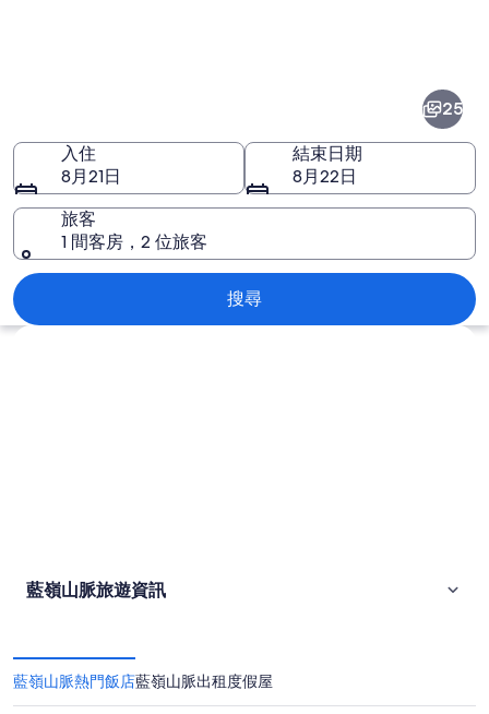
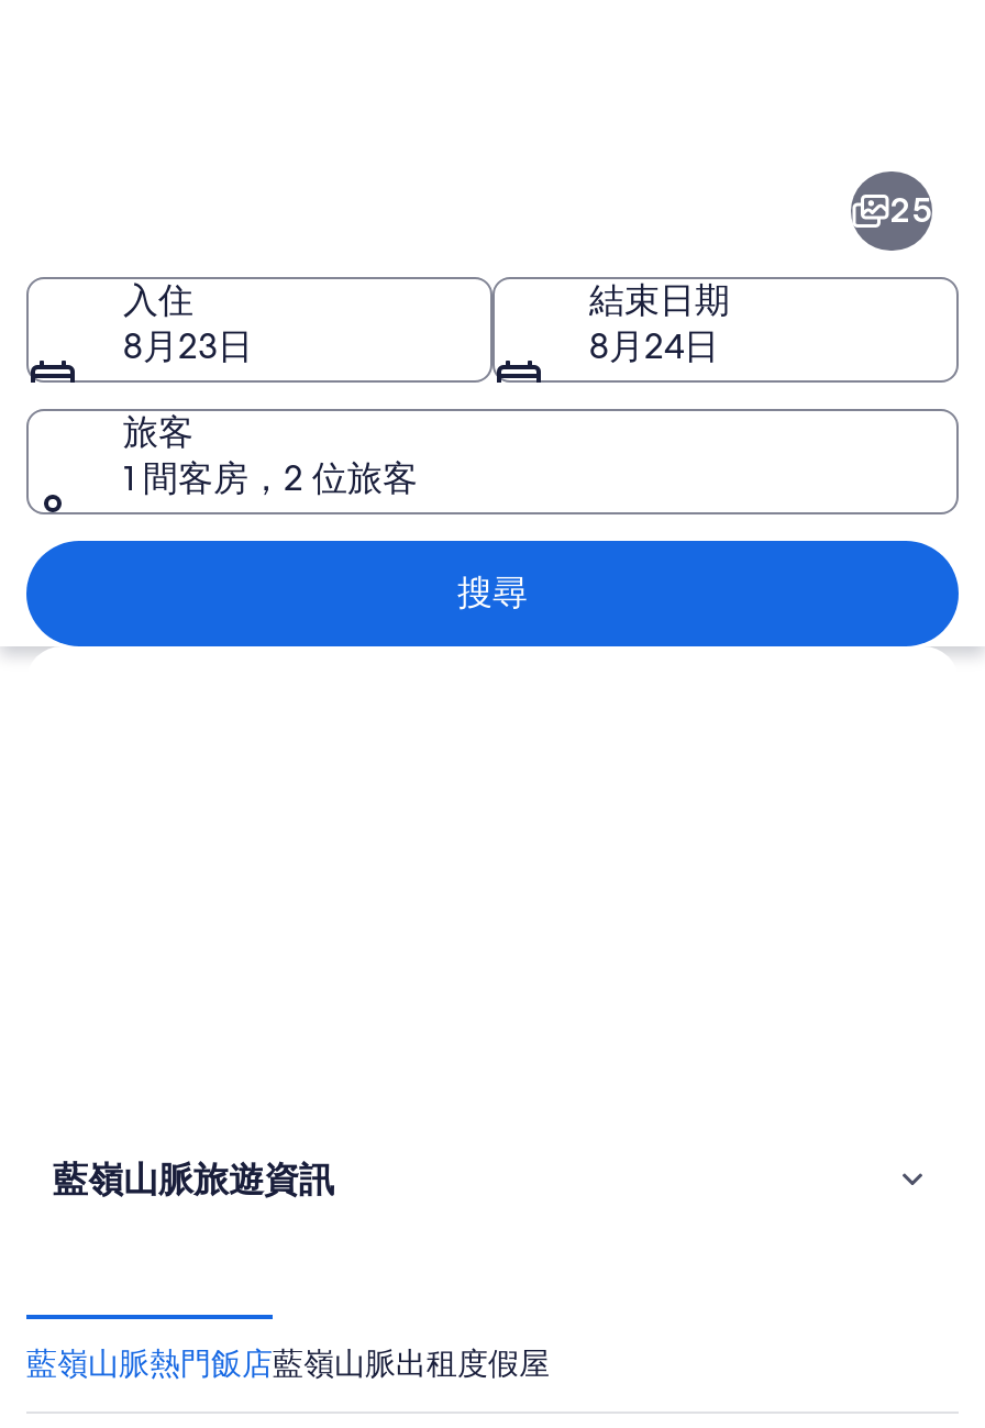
[61,164,121,187] 8月21日 -> [123,322,253,368] 8月23日
[293,164,357,187] 8月22日 -> [589,322,719,368] 8月24日

